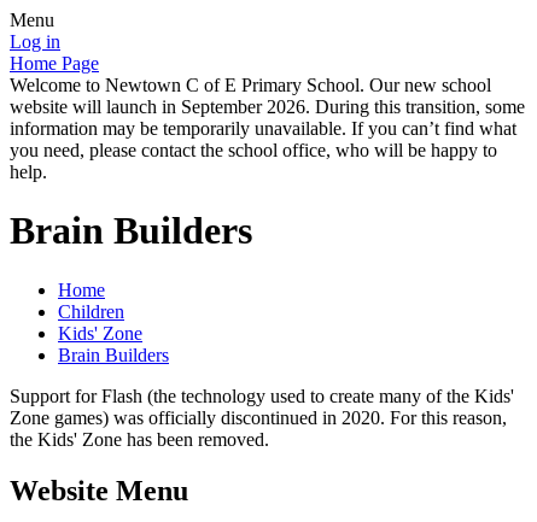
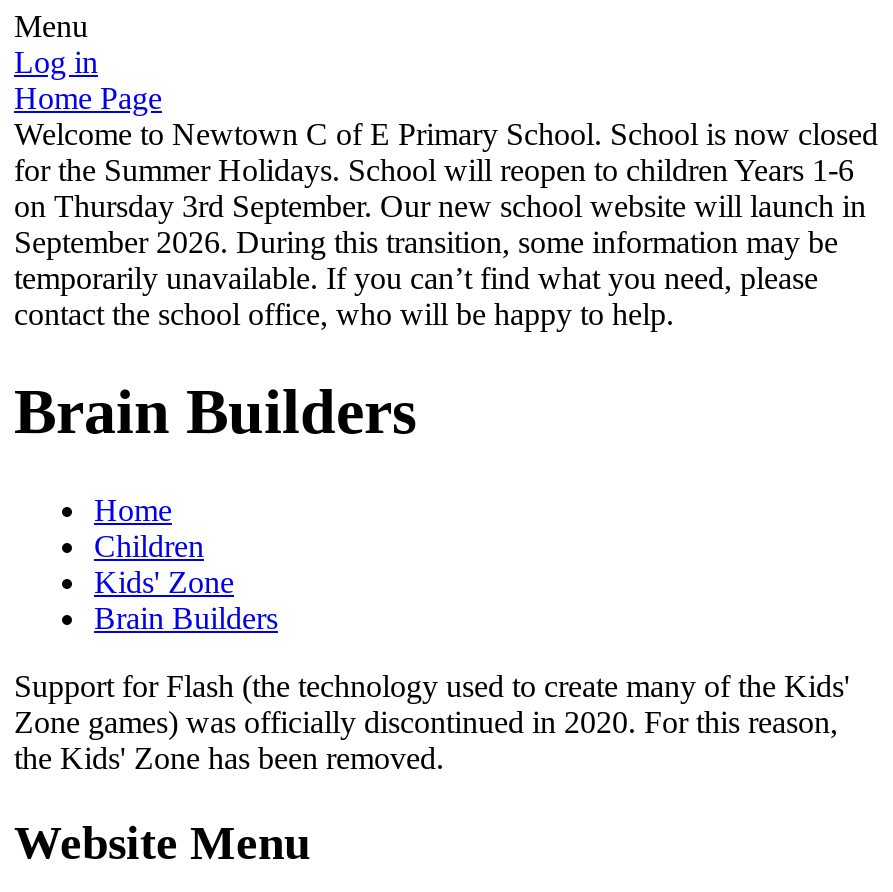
[10,75,525,182] Welcome to Newtown C of E Primary School. Our new school | website will launch in September 2026. During this transition, some | information may be temporarily unavailable. If you can’t find what | you need, please contact the school office, who will be happy to | help. -> [14,117,878,331] Welcome to Newtown C of E Primary School. School is now closed | for the Summer Holidays. School will reopen to children Years 1-6 | on Thursday 3rd September. Our new school website will launch in | September 2026. During this transition, some information may be | temporarily unavailable. If you can’t find what you need, please | contact the school office, who will be happy to help.

